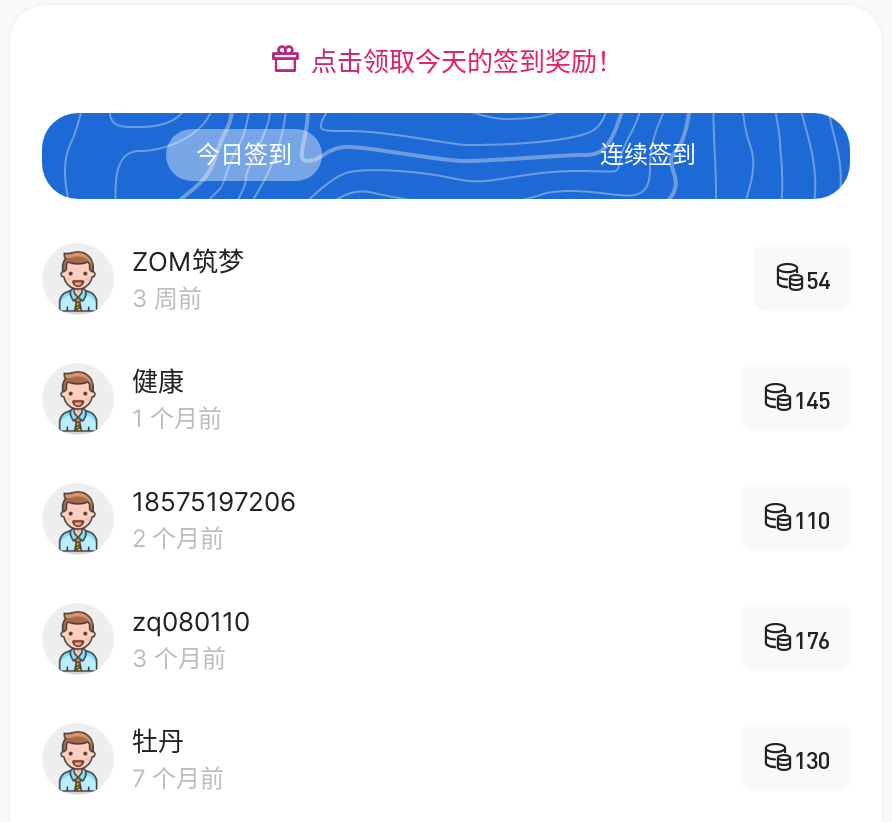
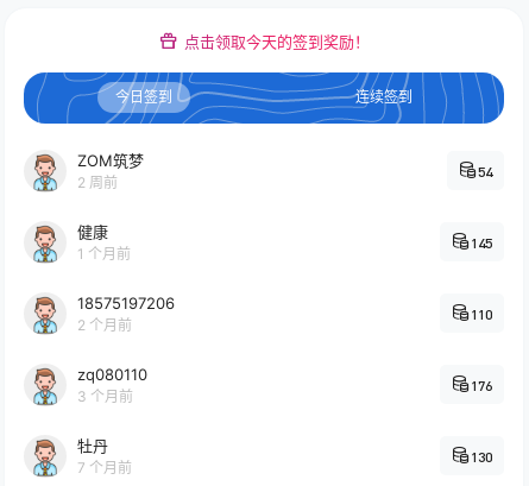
[132,283,202,313] 3 周前 -> [77,173,118,191] 2 周前

